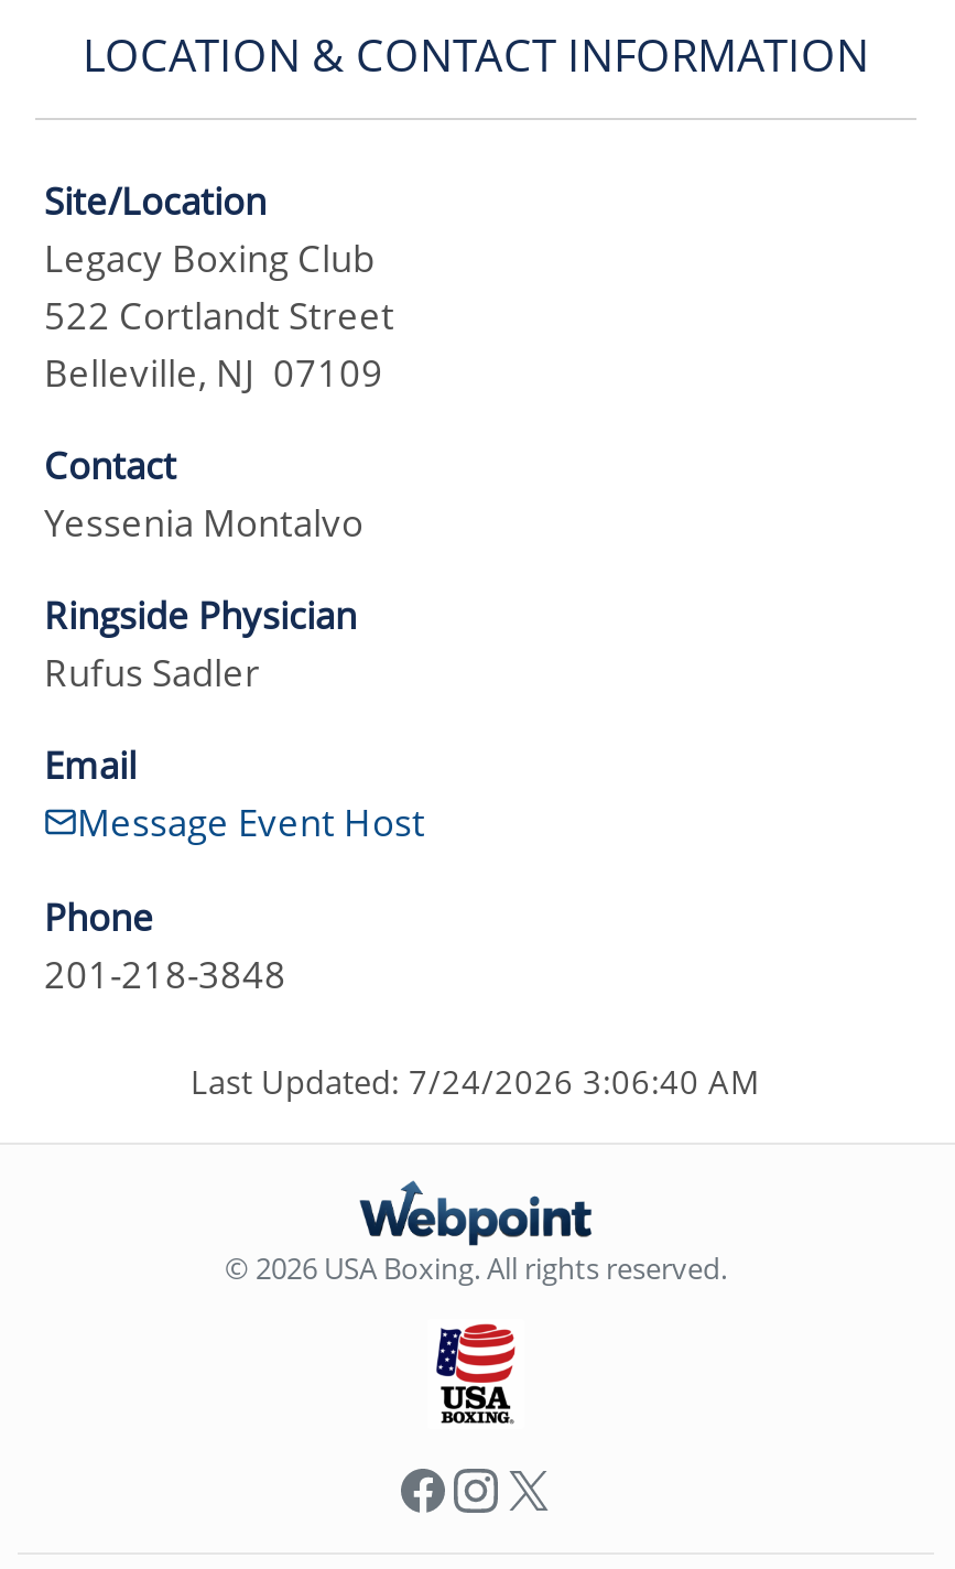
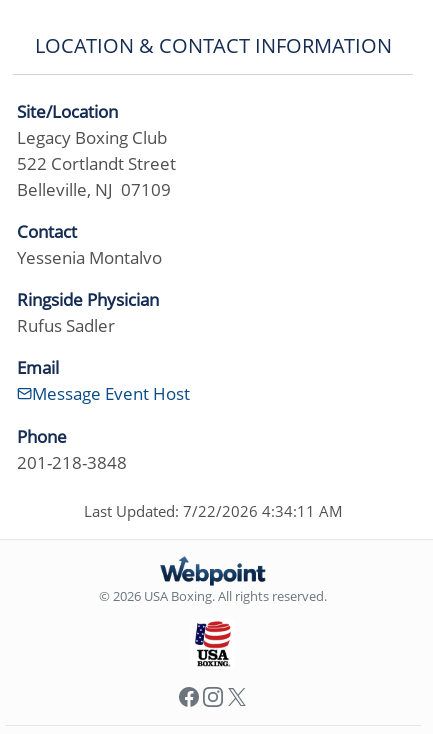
[191,1060,761,1104] Last Updated: 7/24/2026 3:06:40 AM -> [83,501,342,521] Last Updated: 7/22/2026 4:34:11 AM

